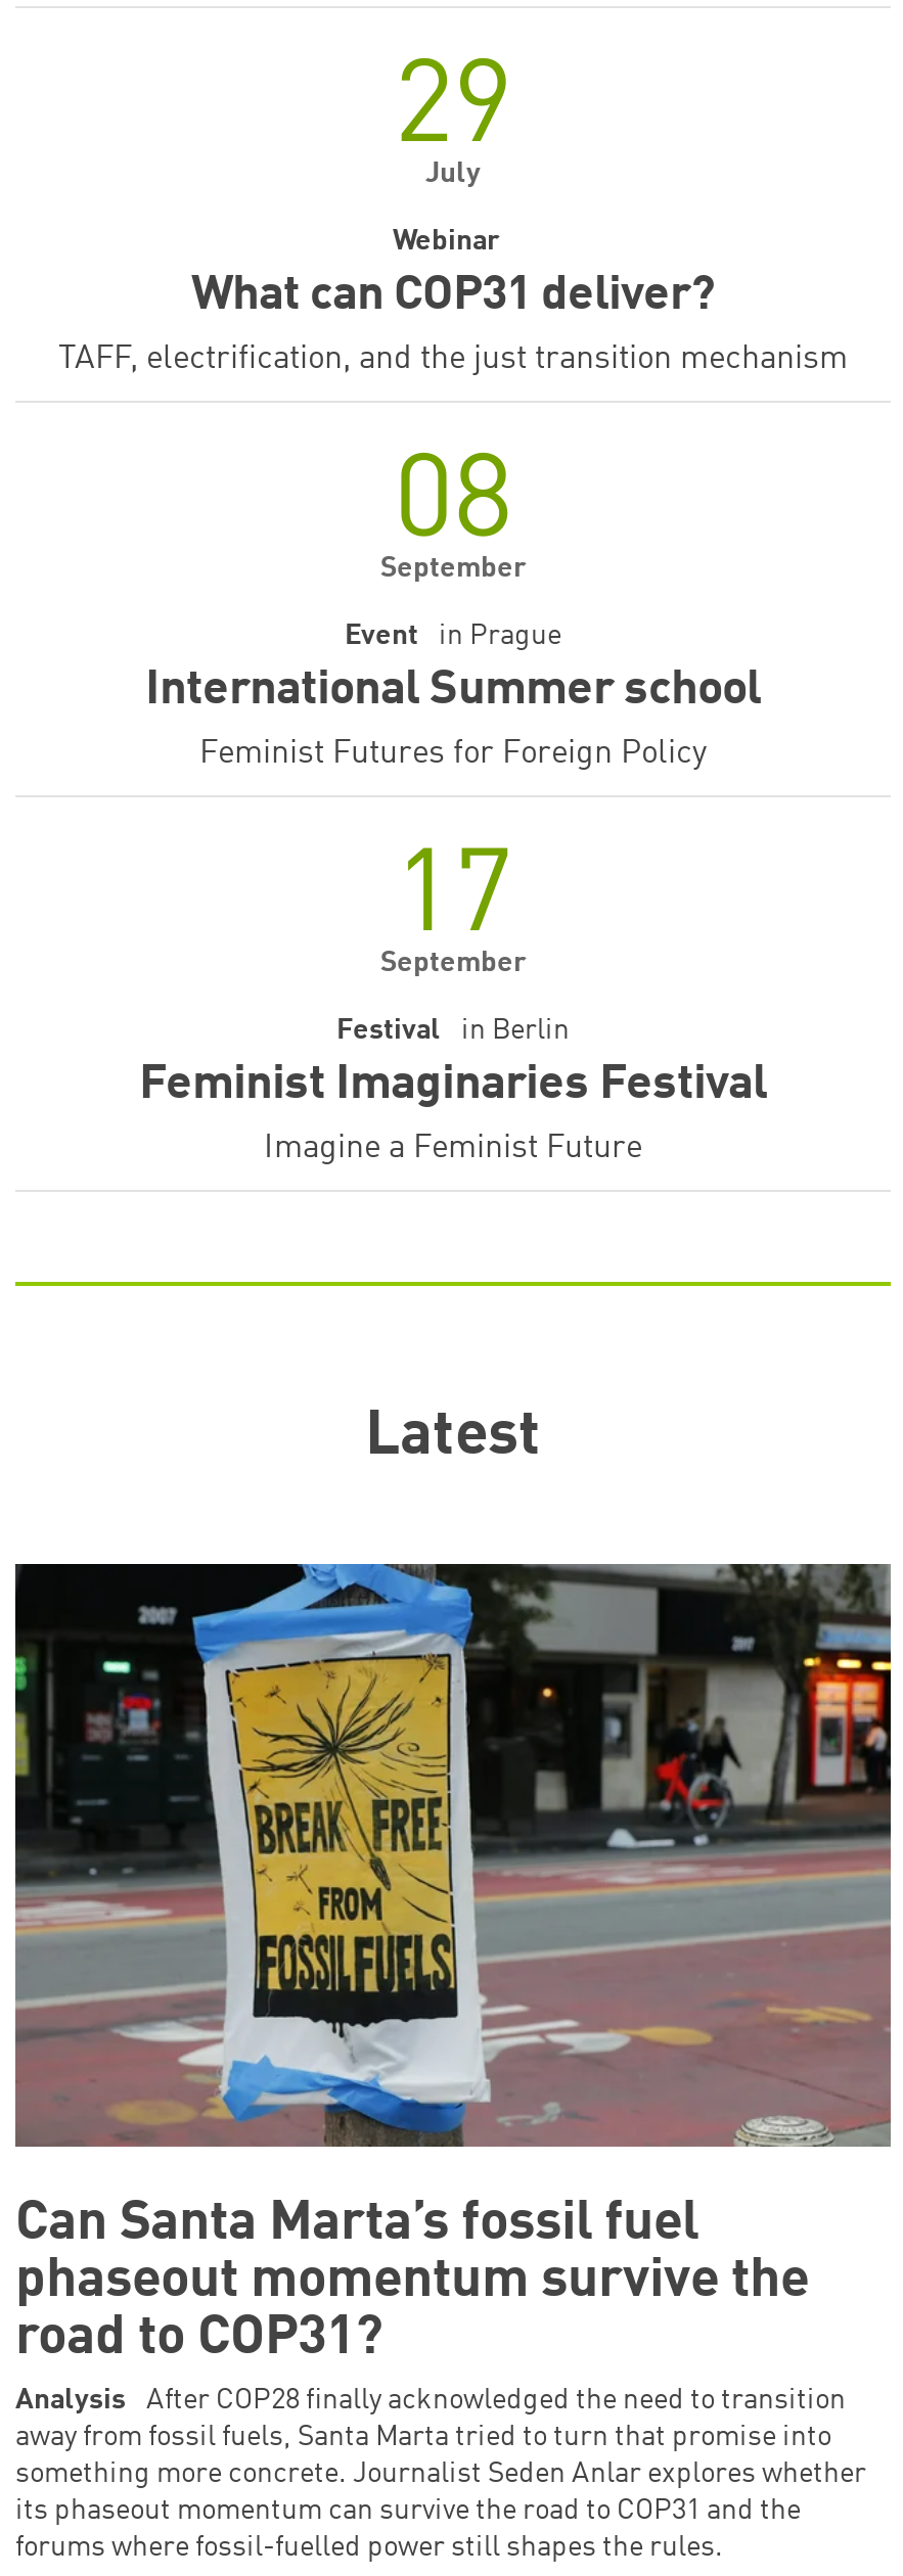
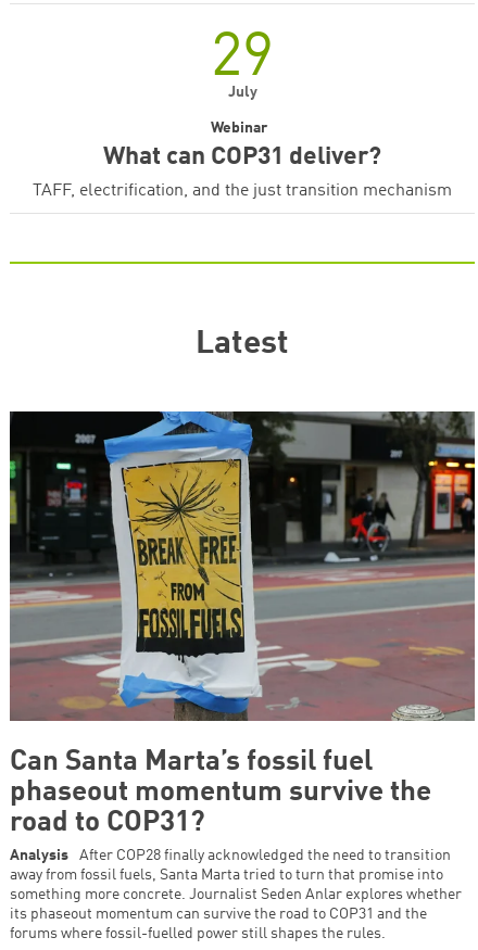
[145,448,761,715] 08 | September | International Summer school -> none
[345,621,561,650] Event in Prague -> none
[139,738,767,1110] Feminist Futures for Foreign Policy | 17 | September | Feminist Imaginaries Festival -> none
[336,1016,570,1045] Festival in Berlin -> none
[264,1132,642,1165] Imagine a Feminist Future -> none

